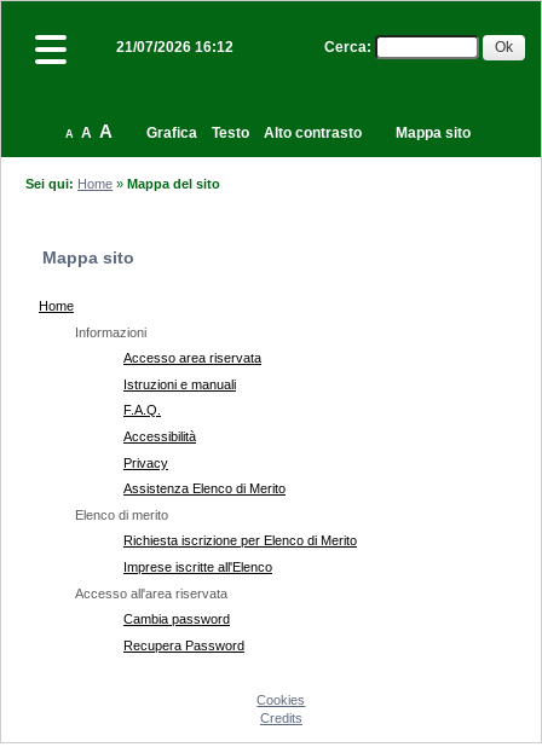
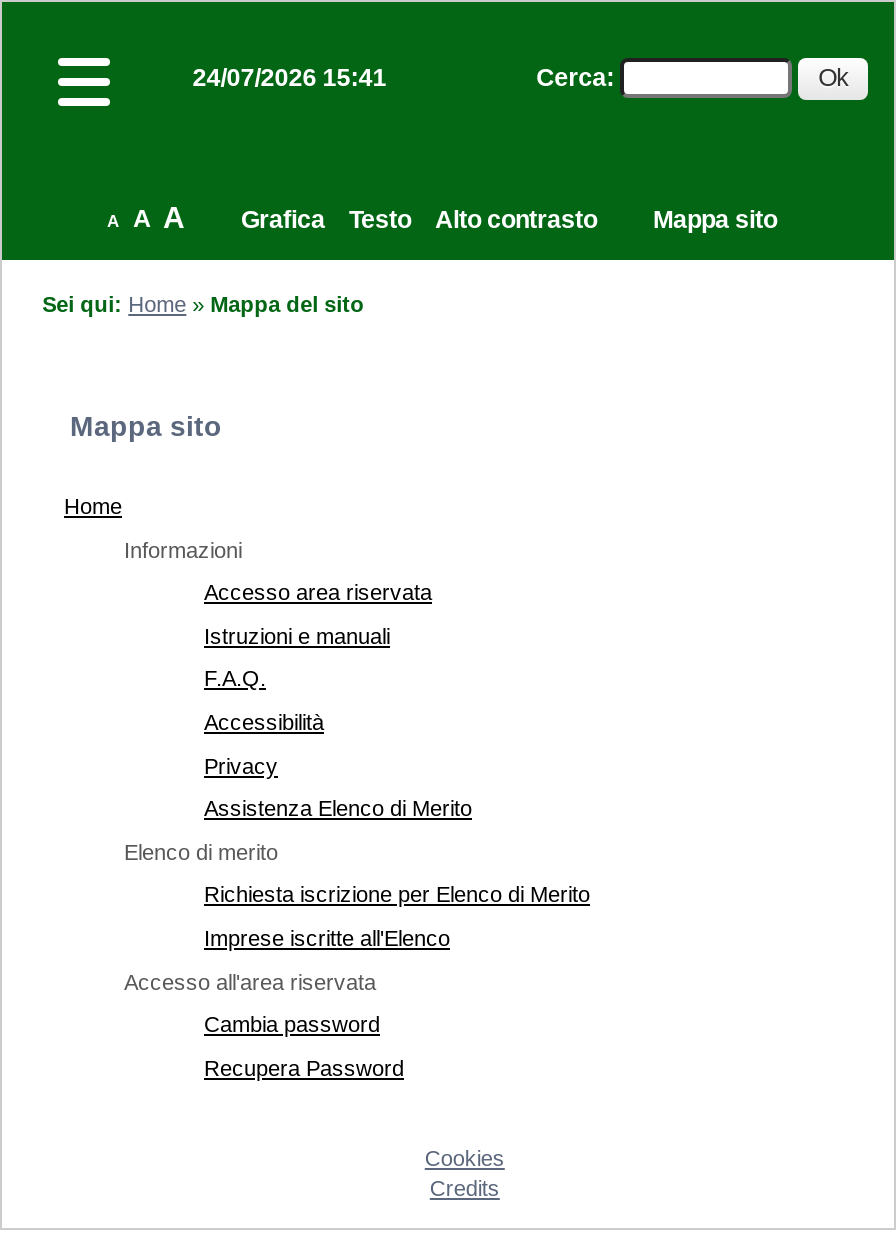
[117,39,234,56] 21/07/2026 16:12 -> [193,64,387,92] 24/07/2026 15:41

